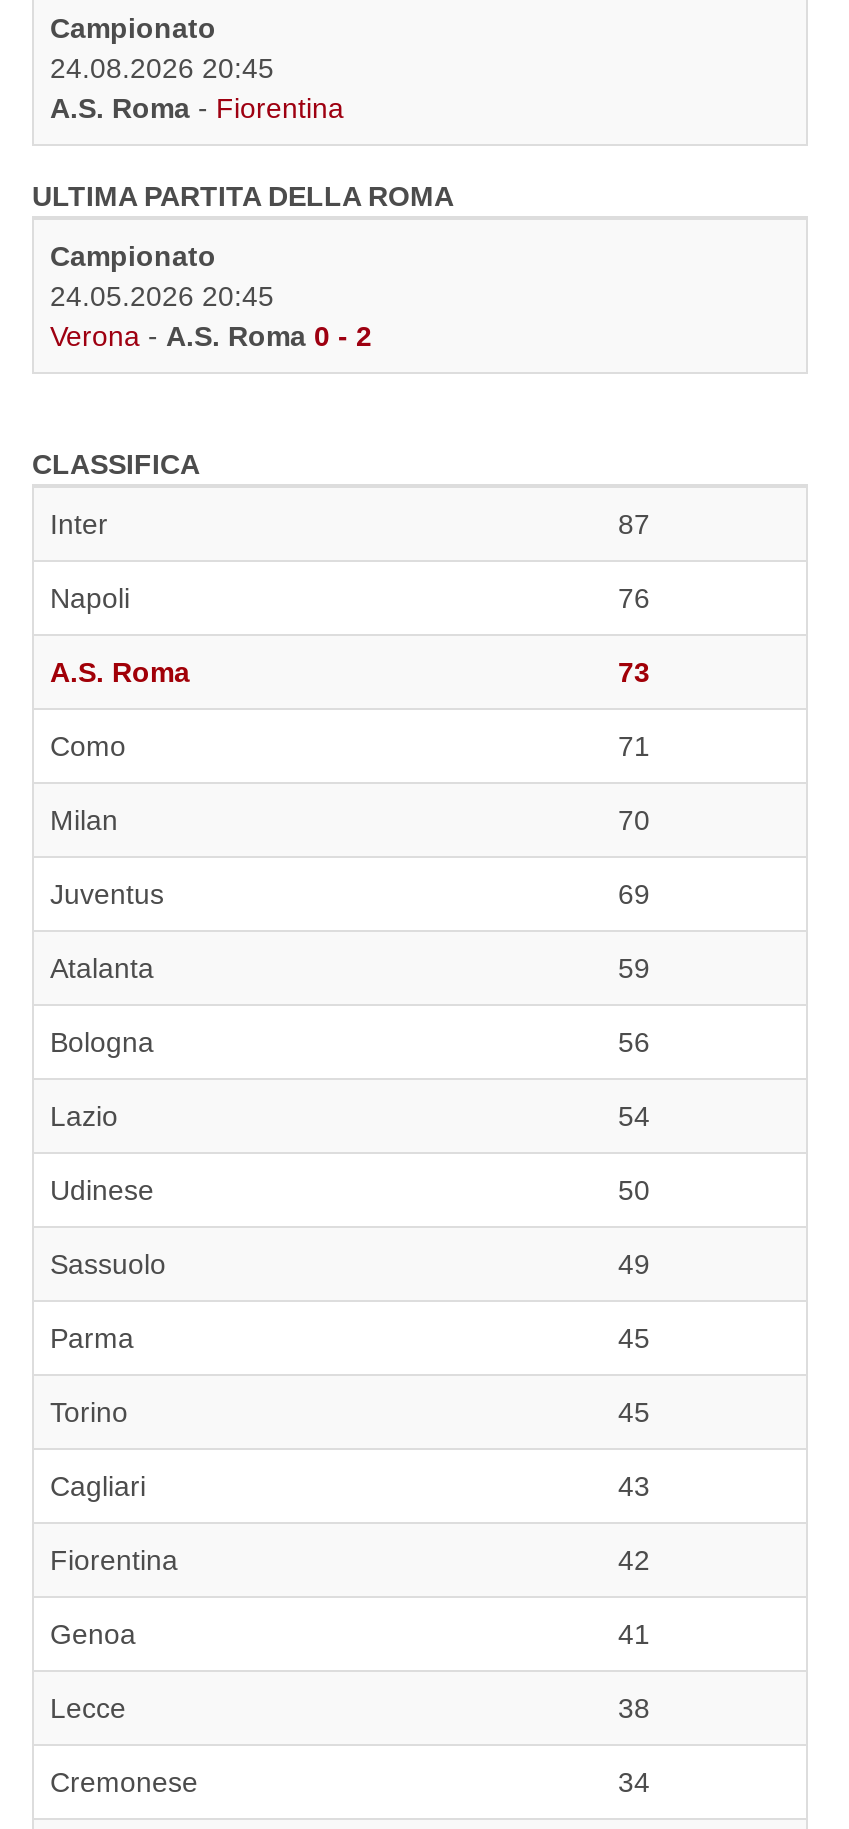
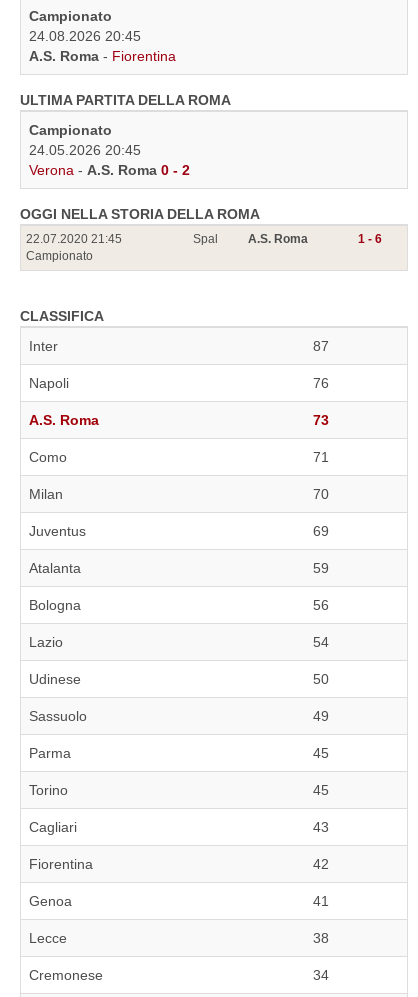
none -> [20,206,260,263] OGGI NELLA STORIA DELLA ROMA | 22.07.2020 21:45 | Campionato
none -> [193,232,382,246] Spal | A.S. Roma | 1 - 6

